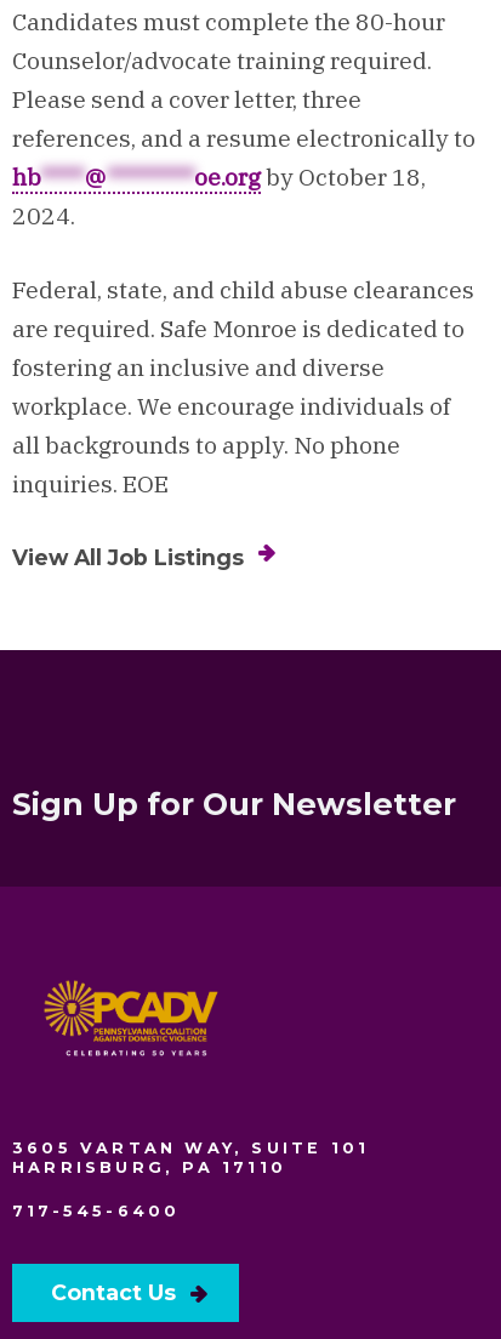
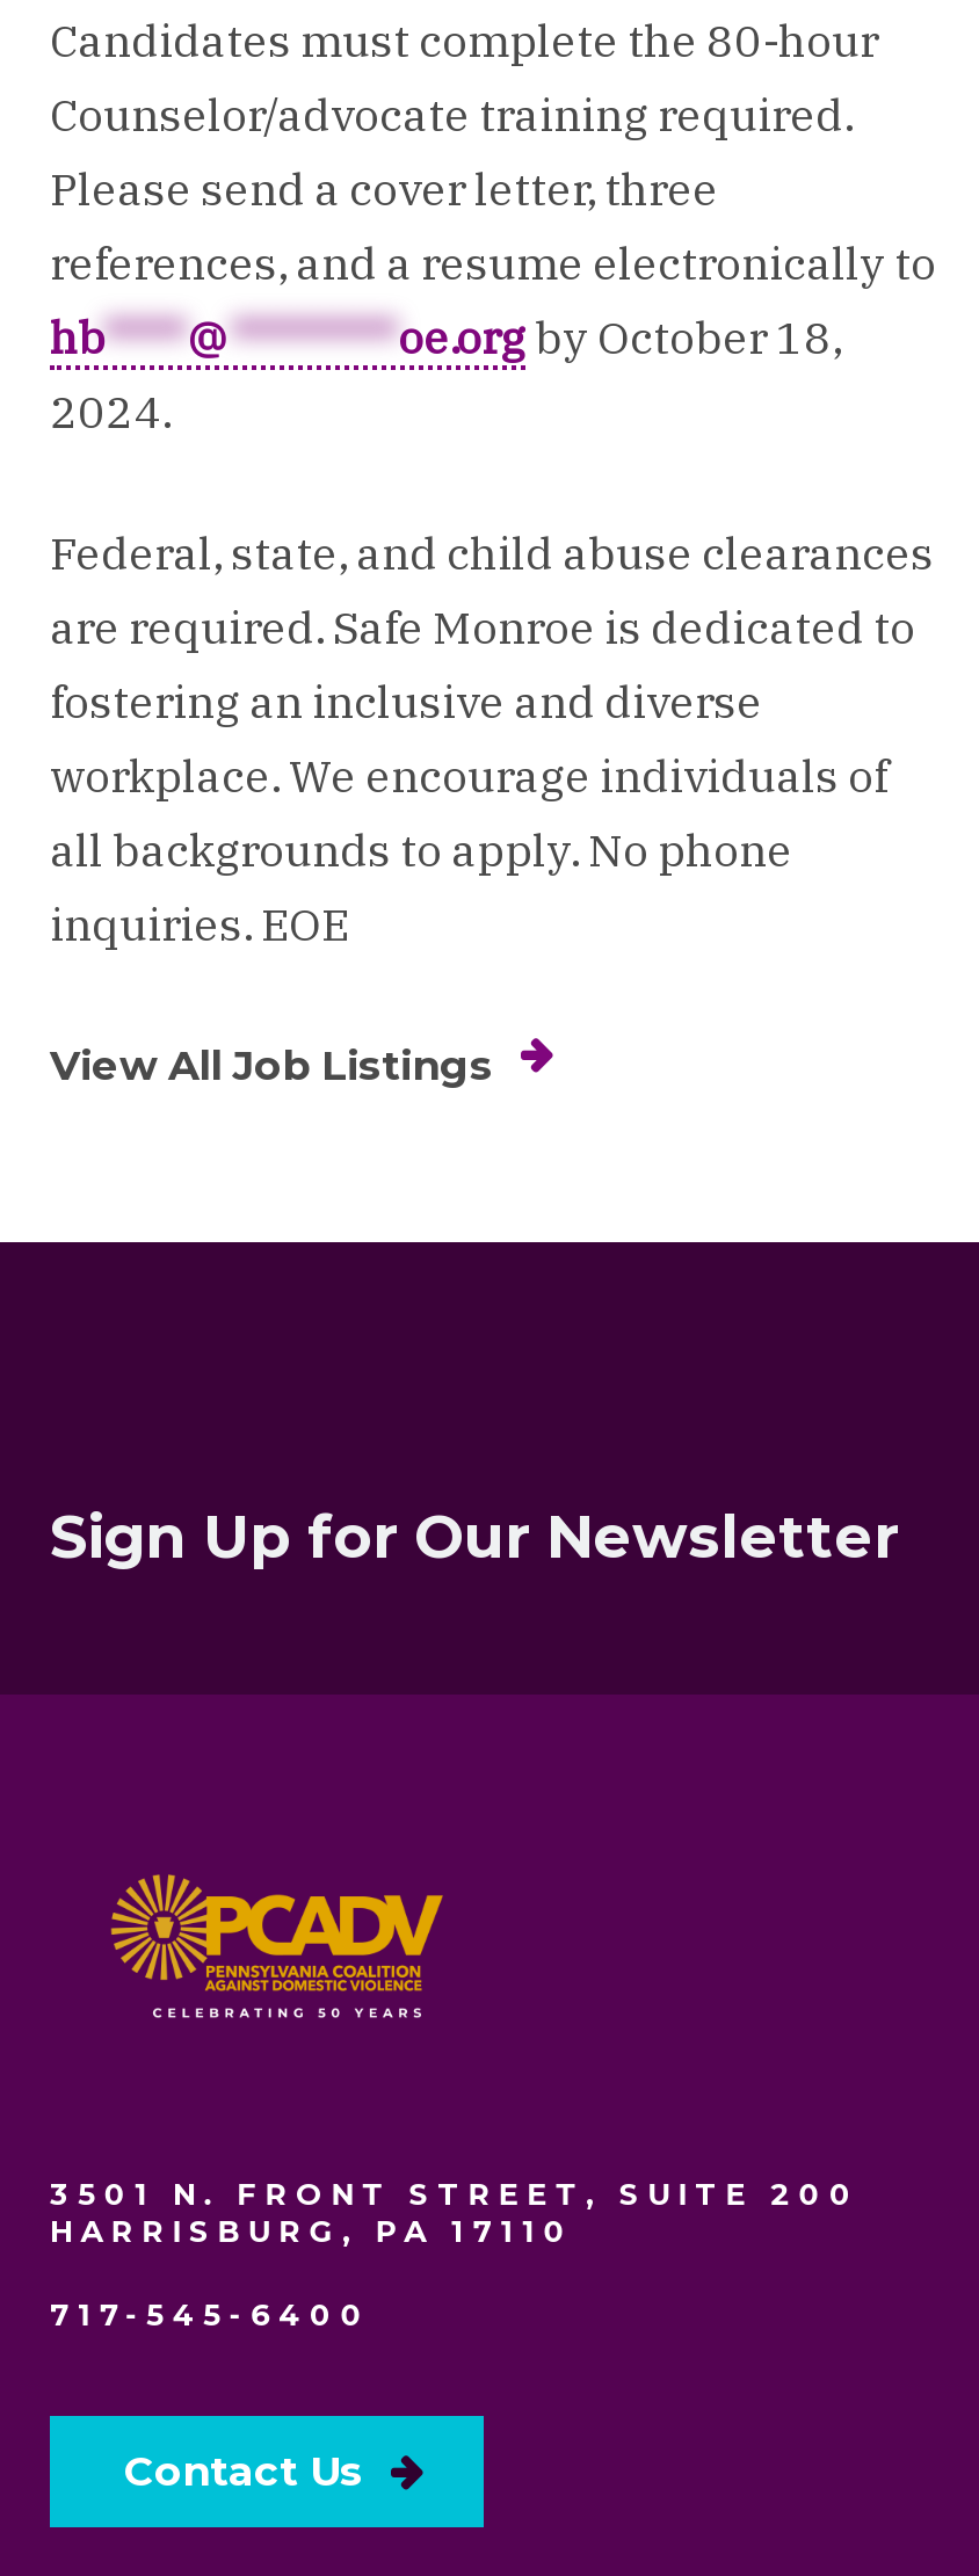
[12,1138,369,1157] 3605 VARTAN WAY, SUITE 101 -> [50,2176,860,2211] 3501 N. FRONT STREET, SUITE 200

